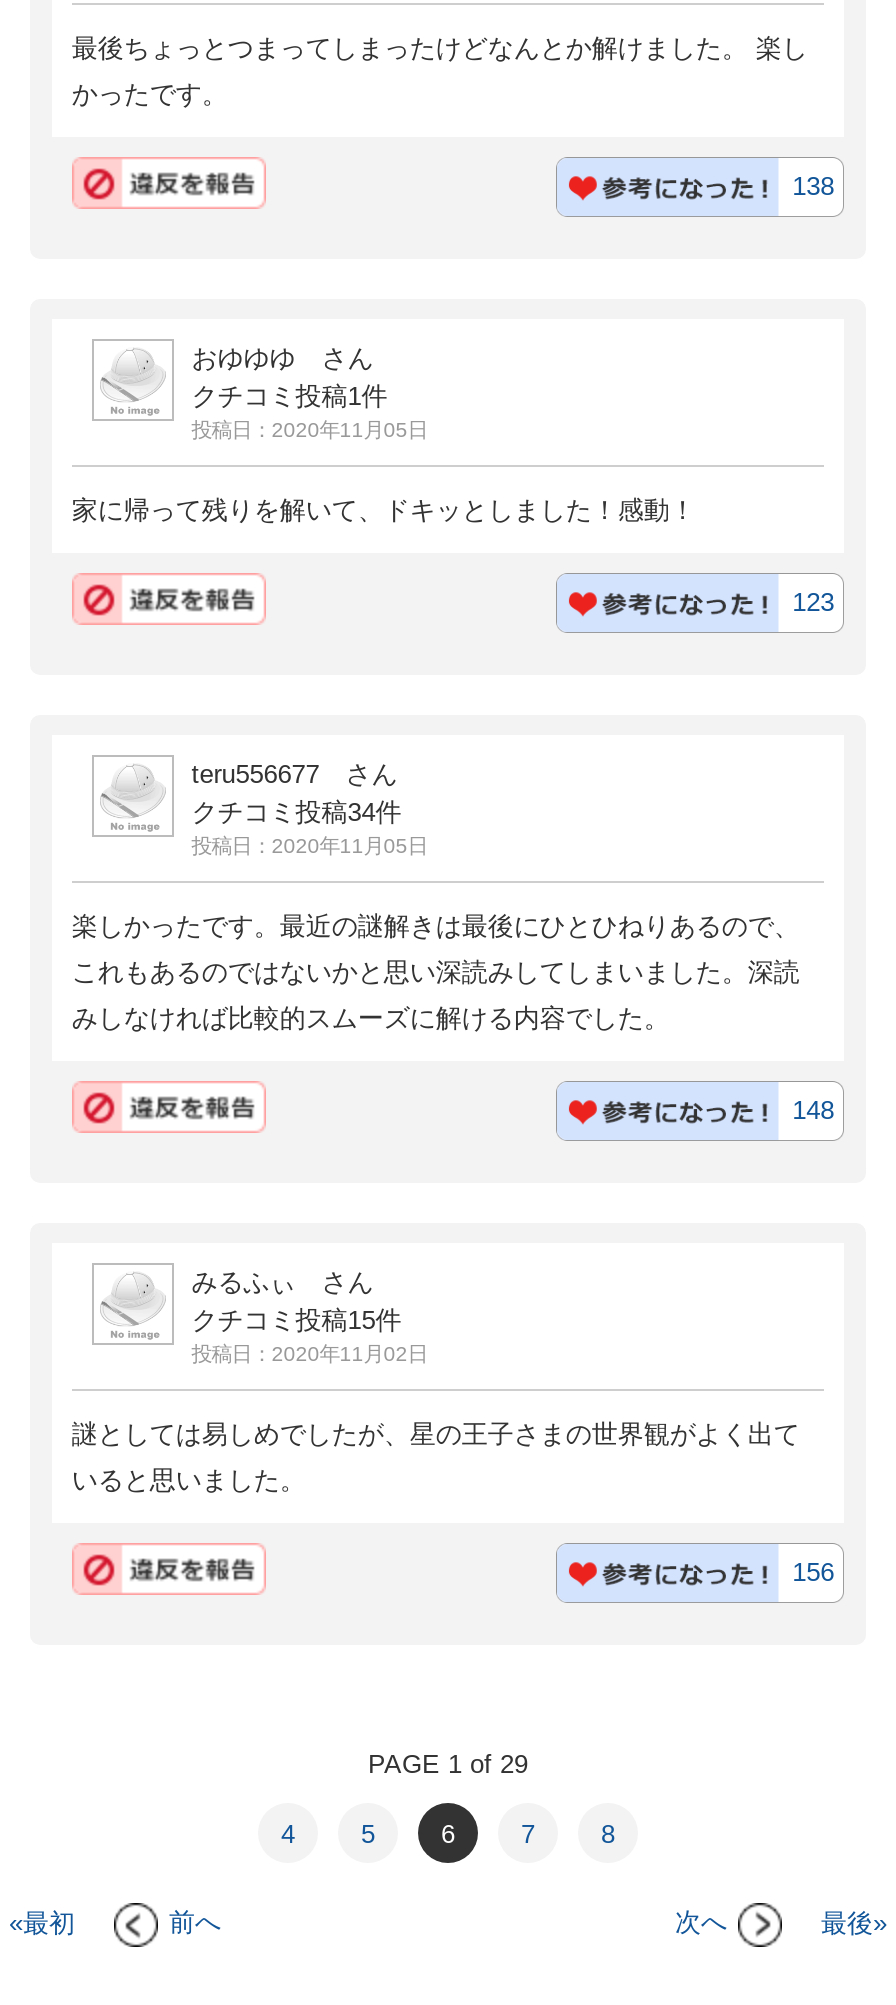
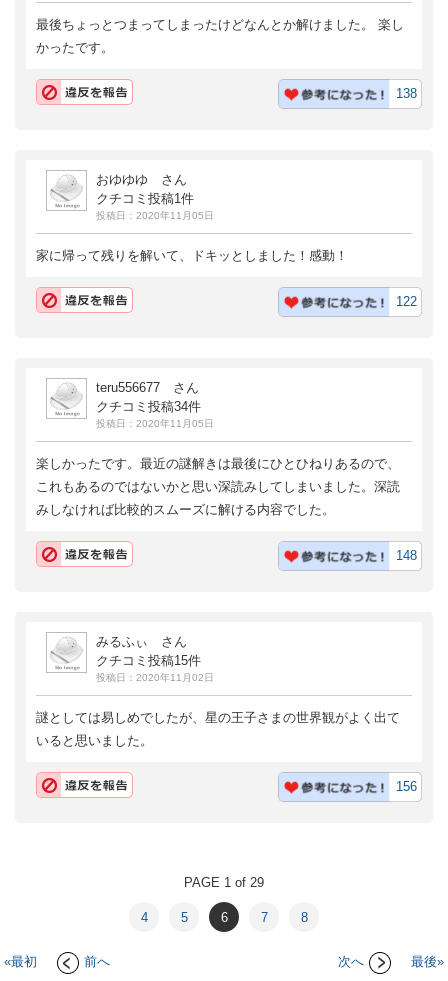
[792,587,834,617] 123 -> [396,294,417,309] 122

